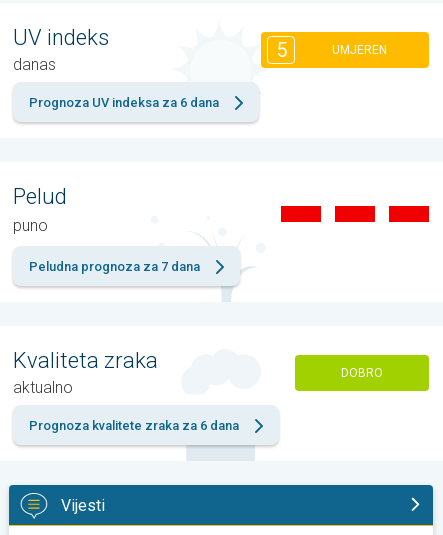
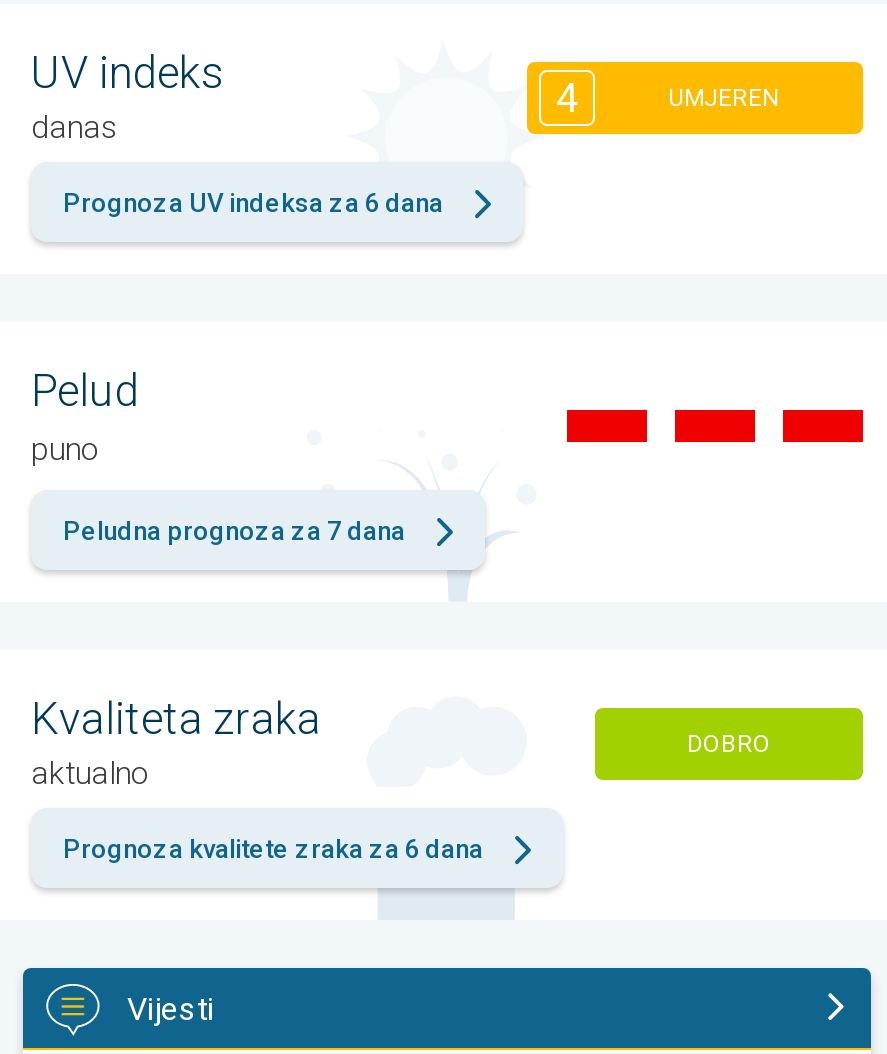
[275,38,286,62] 5 -> [556,73,578,121] 4

